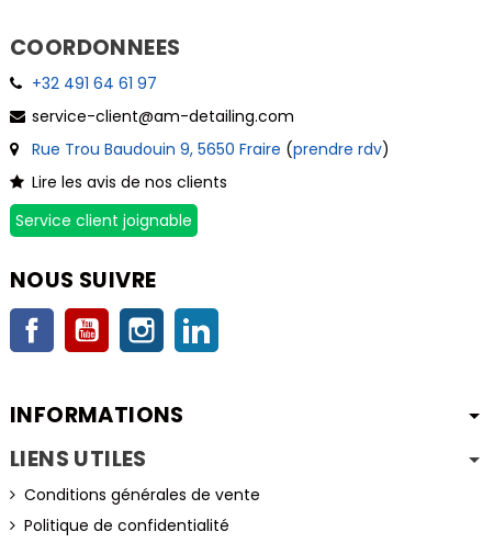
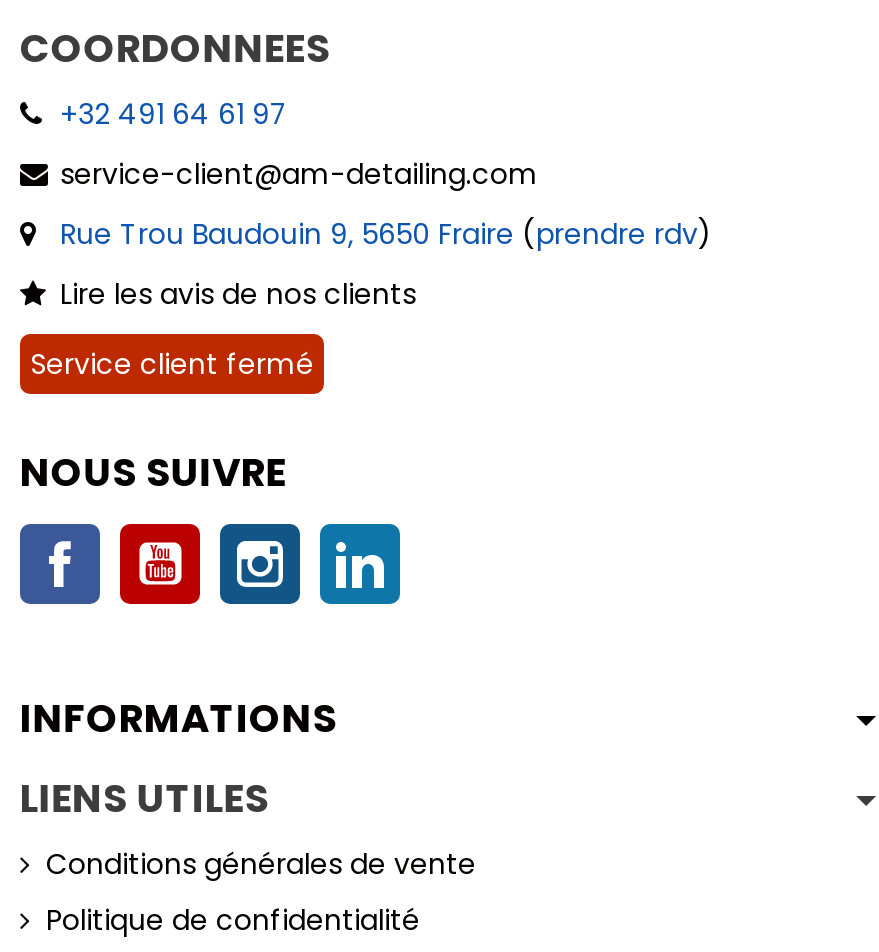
[15,209,192,231] Service client joignable -> [30,343,314,383] Service client fermé

